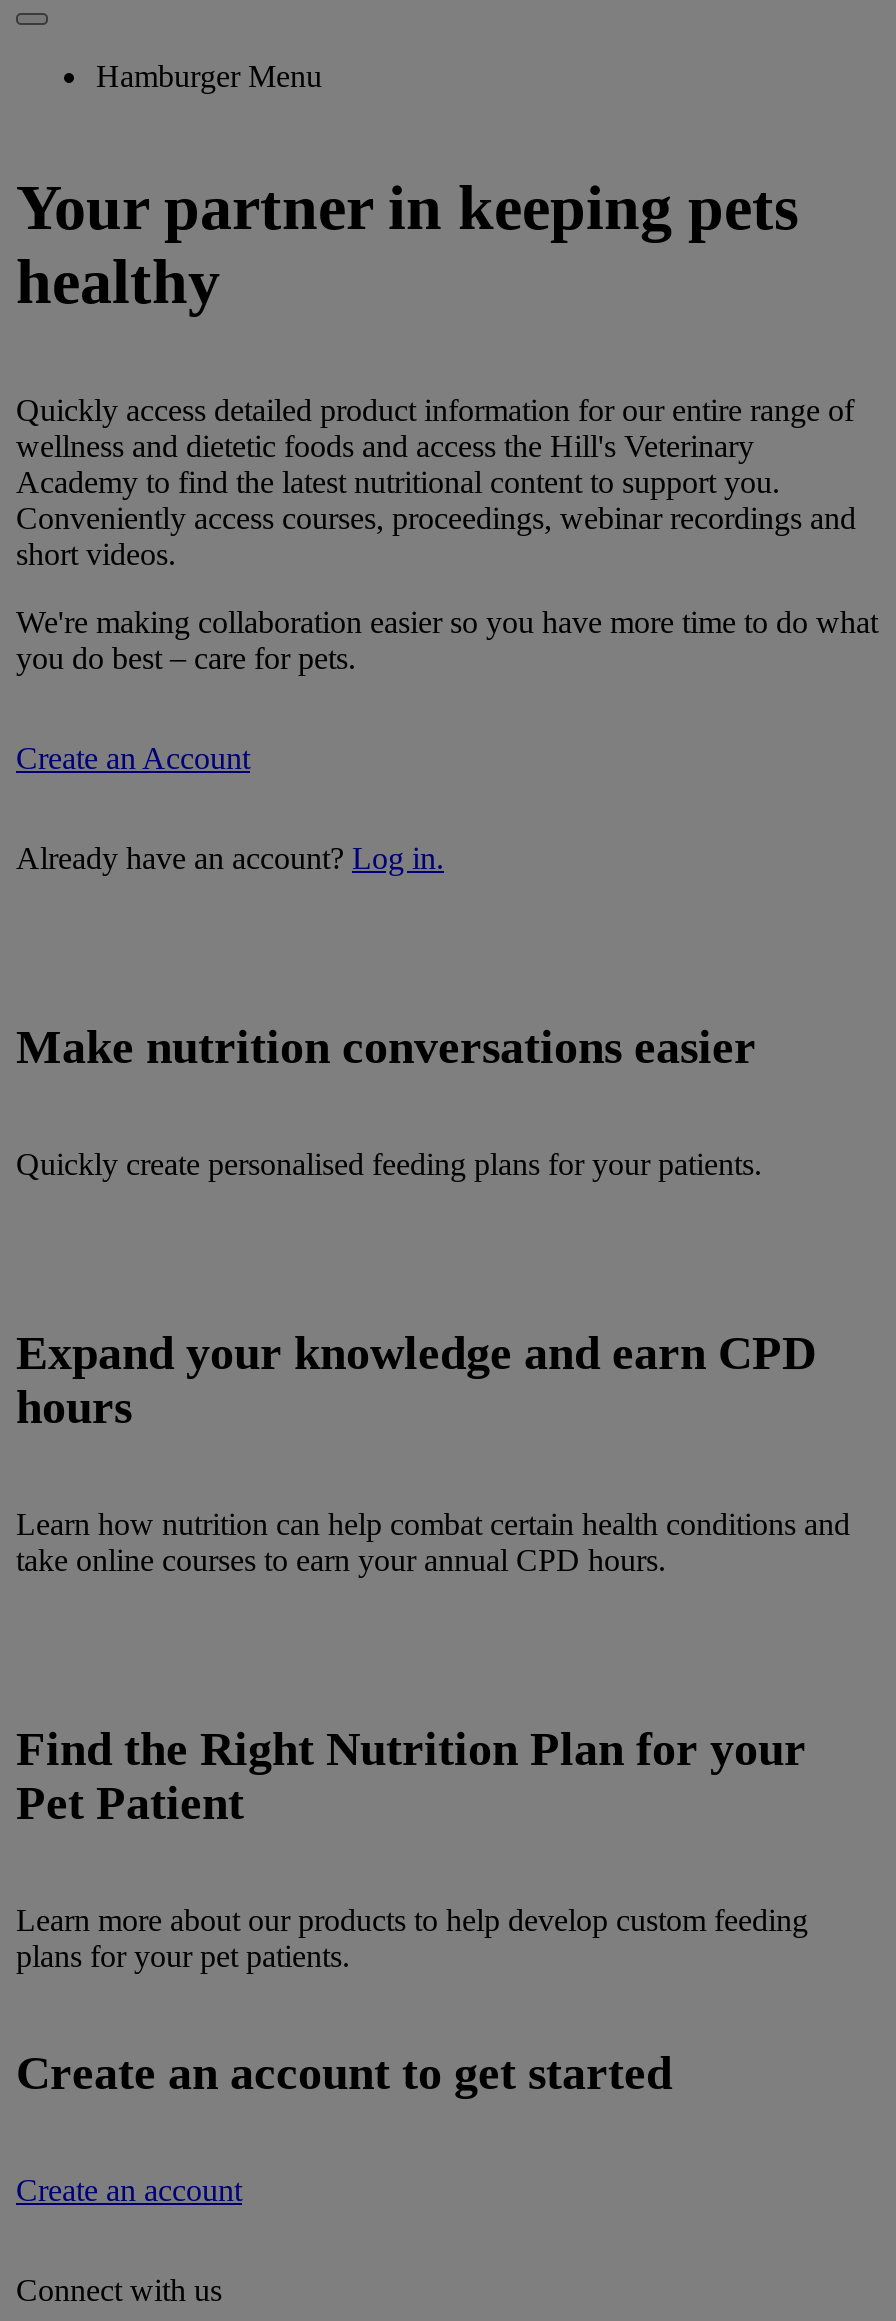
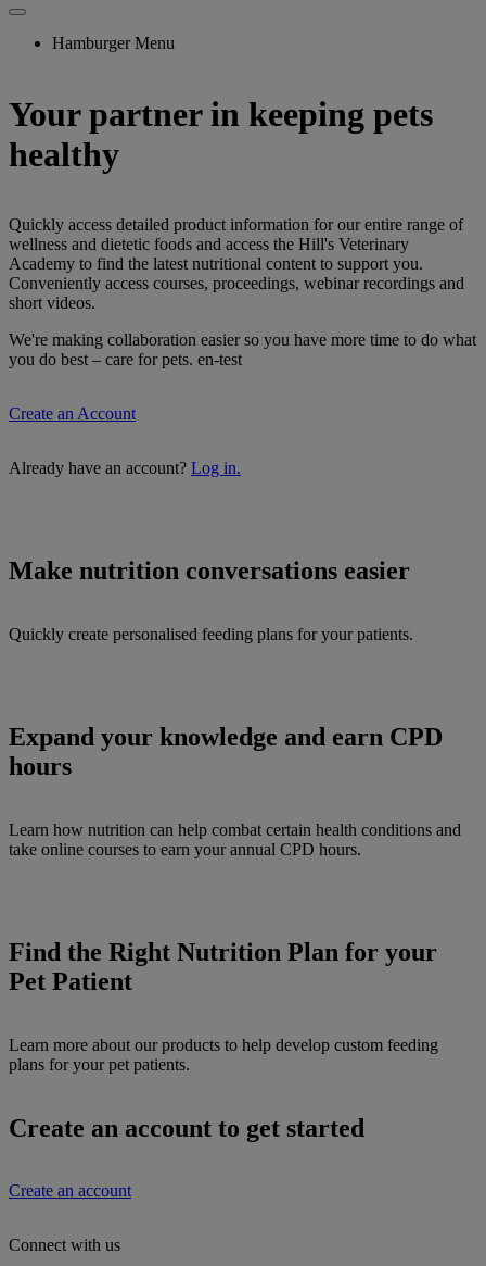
[16,641,356,675] you do best – care for pets. -> [9,350,242,369] you do best – care for pets. en-test

